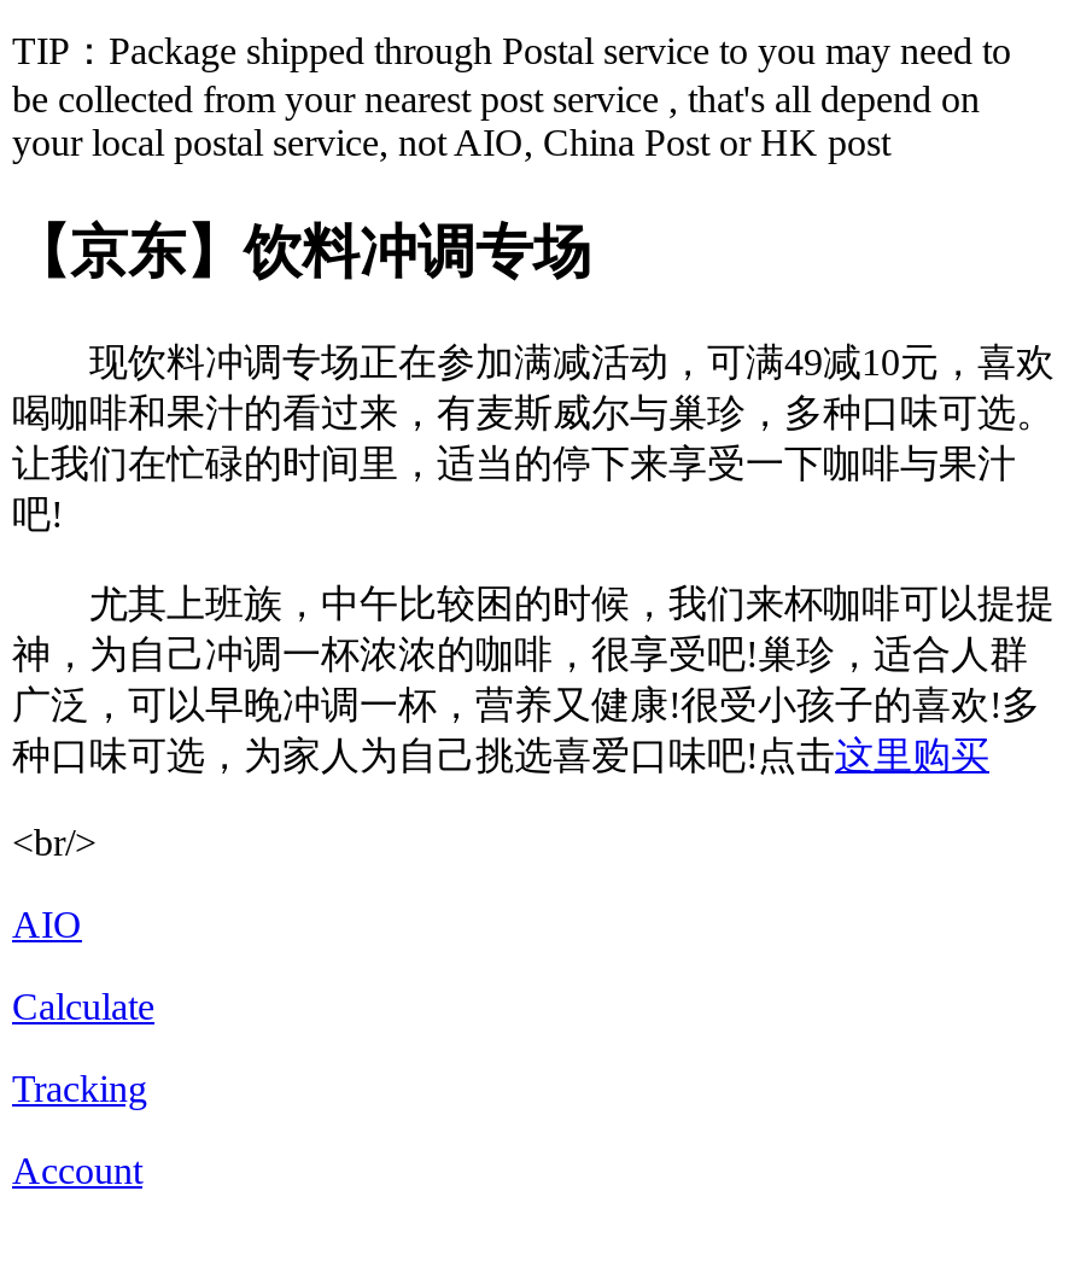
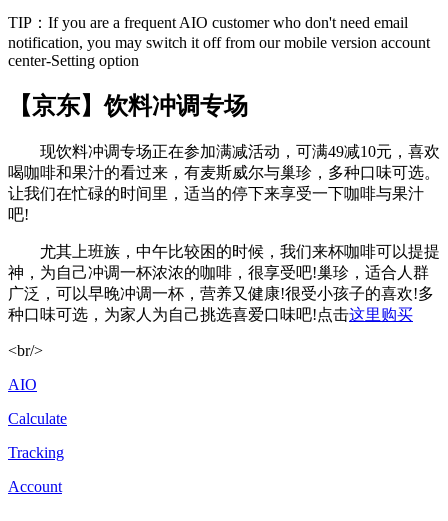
[12,30,1011,163] TIP：Package shipped through Postal service to you may need to | be collected from your nearest post service , that's all depend on | your local postal service, not AIO, China Post or HK post -> [8,14,430,69] TIP：If you are a frequent AIO customer who don't need email | notification, you may switch it off from our mobile version account | center-Setting option

